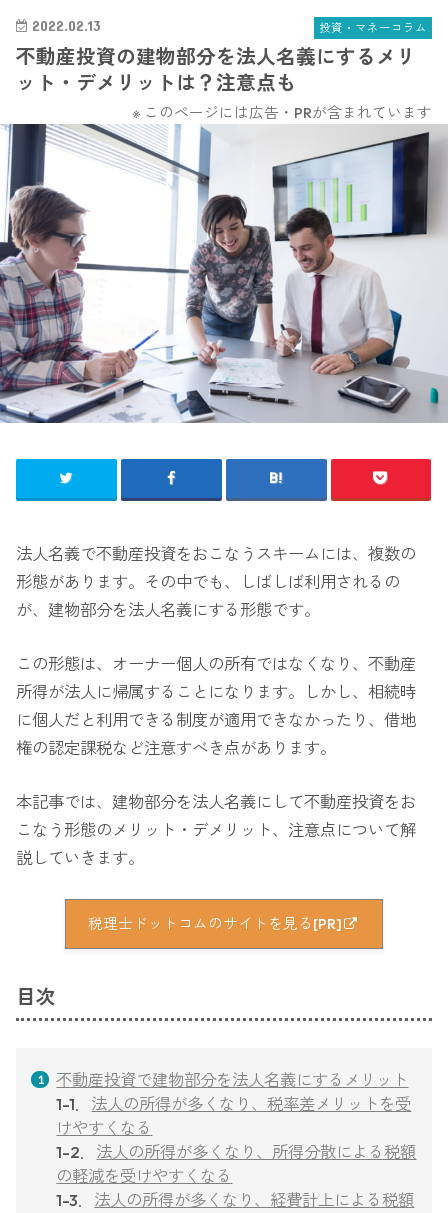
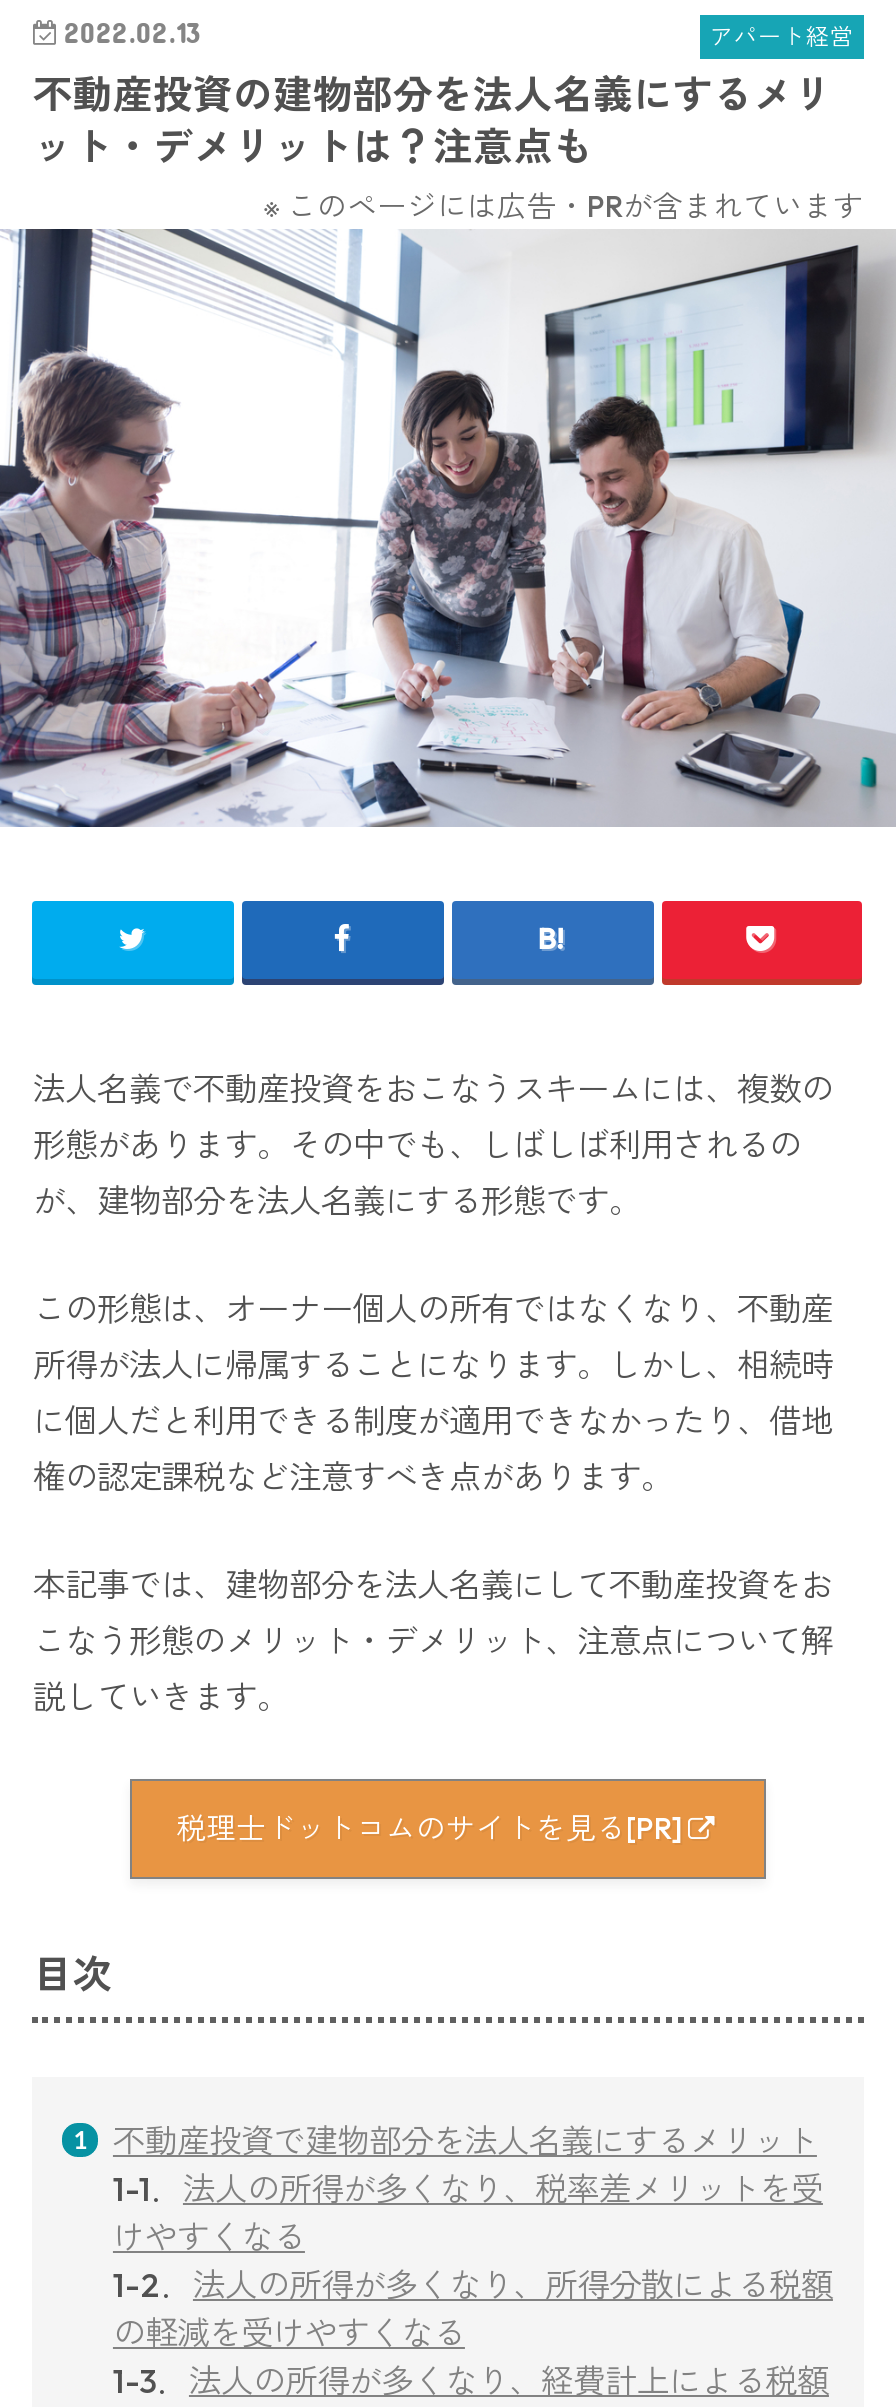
[319,20,427,35] 投資・マネーコラム -> [710,21,854,51] アパート経営

